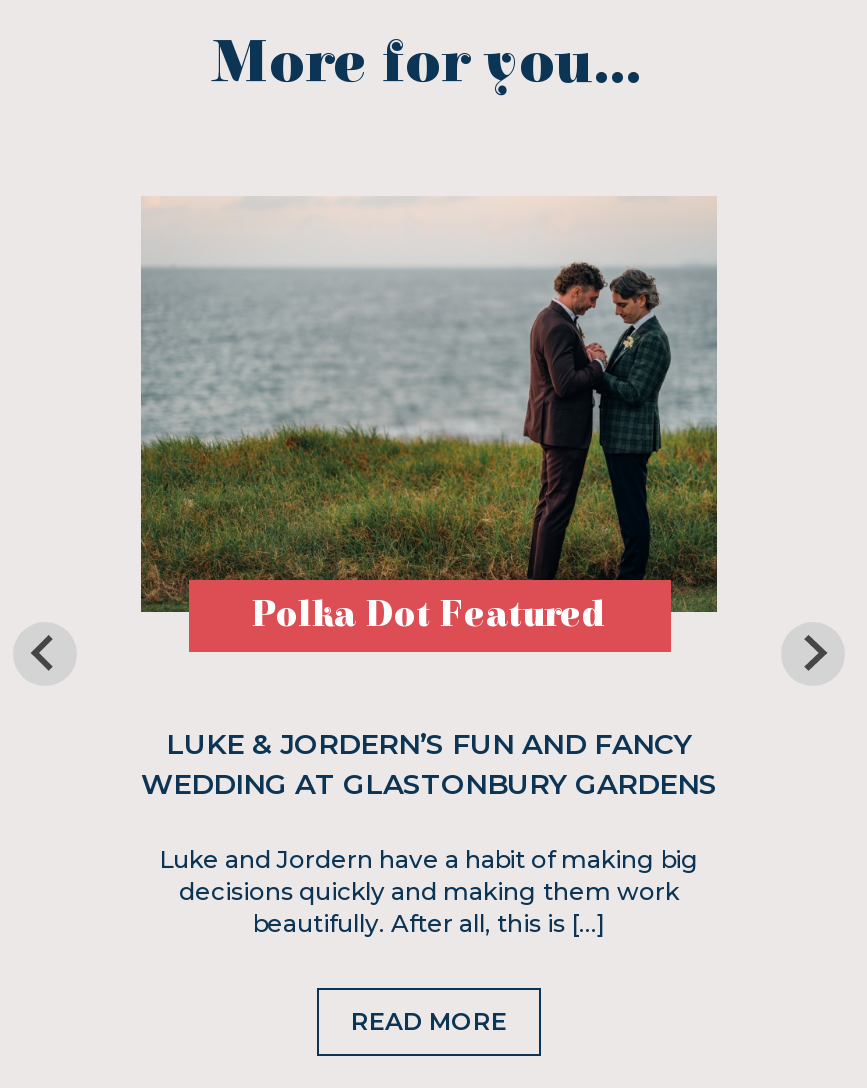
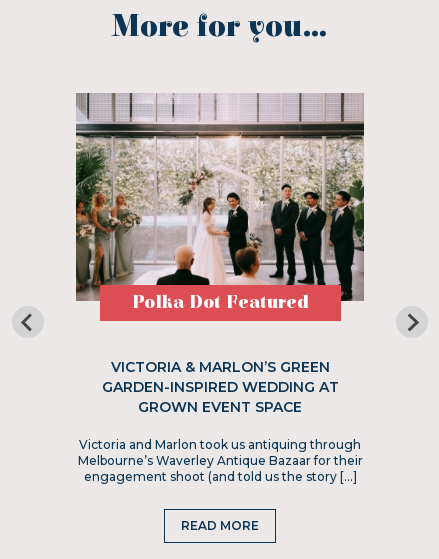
[141,195,717,613] [image] -> [76,92,365,301] [image]
[141,725,717,801] LUKE & JORDERN’S FUN AND FANCY | WEDDING AT GLASTONBURY GARDENS -> [101,358,338,416] VICTORIA & MARLON’S GREEN | GARDEN-INSPIRED WEDDING AT | GROWN EVENT SPACE
[159,843,699,937] Luke and Jordern have a habit of making big | decisions quickly and making them work | beautifully. After all, this is […] -> [77,437,362,484] Victoria and Marlon took us antiquing through | Melbourne’s Waverley Antique Bazaar for their | engagement shoot (and told us the story […]

